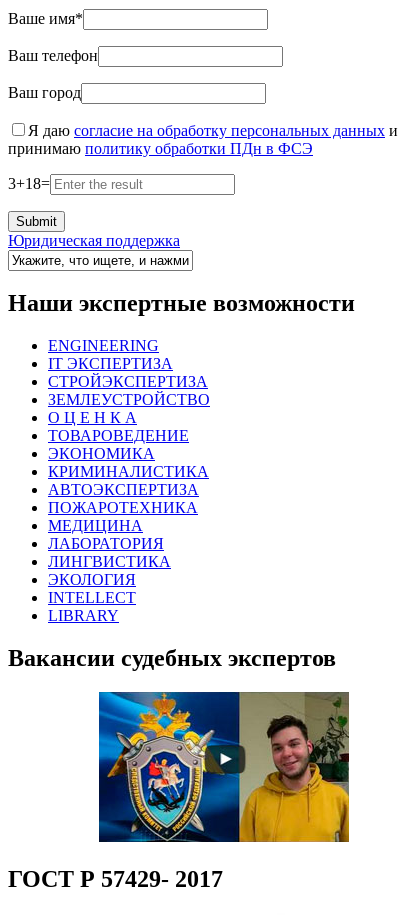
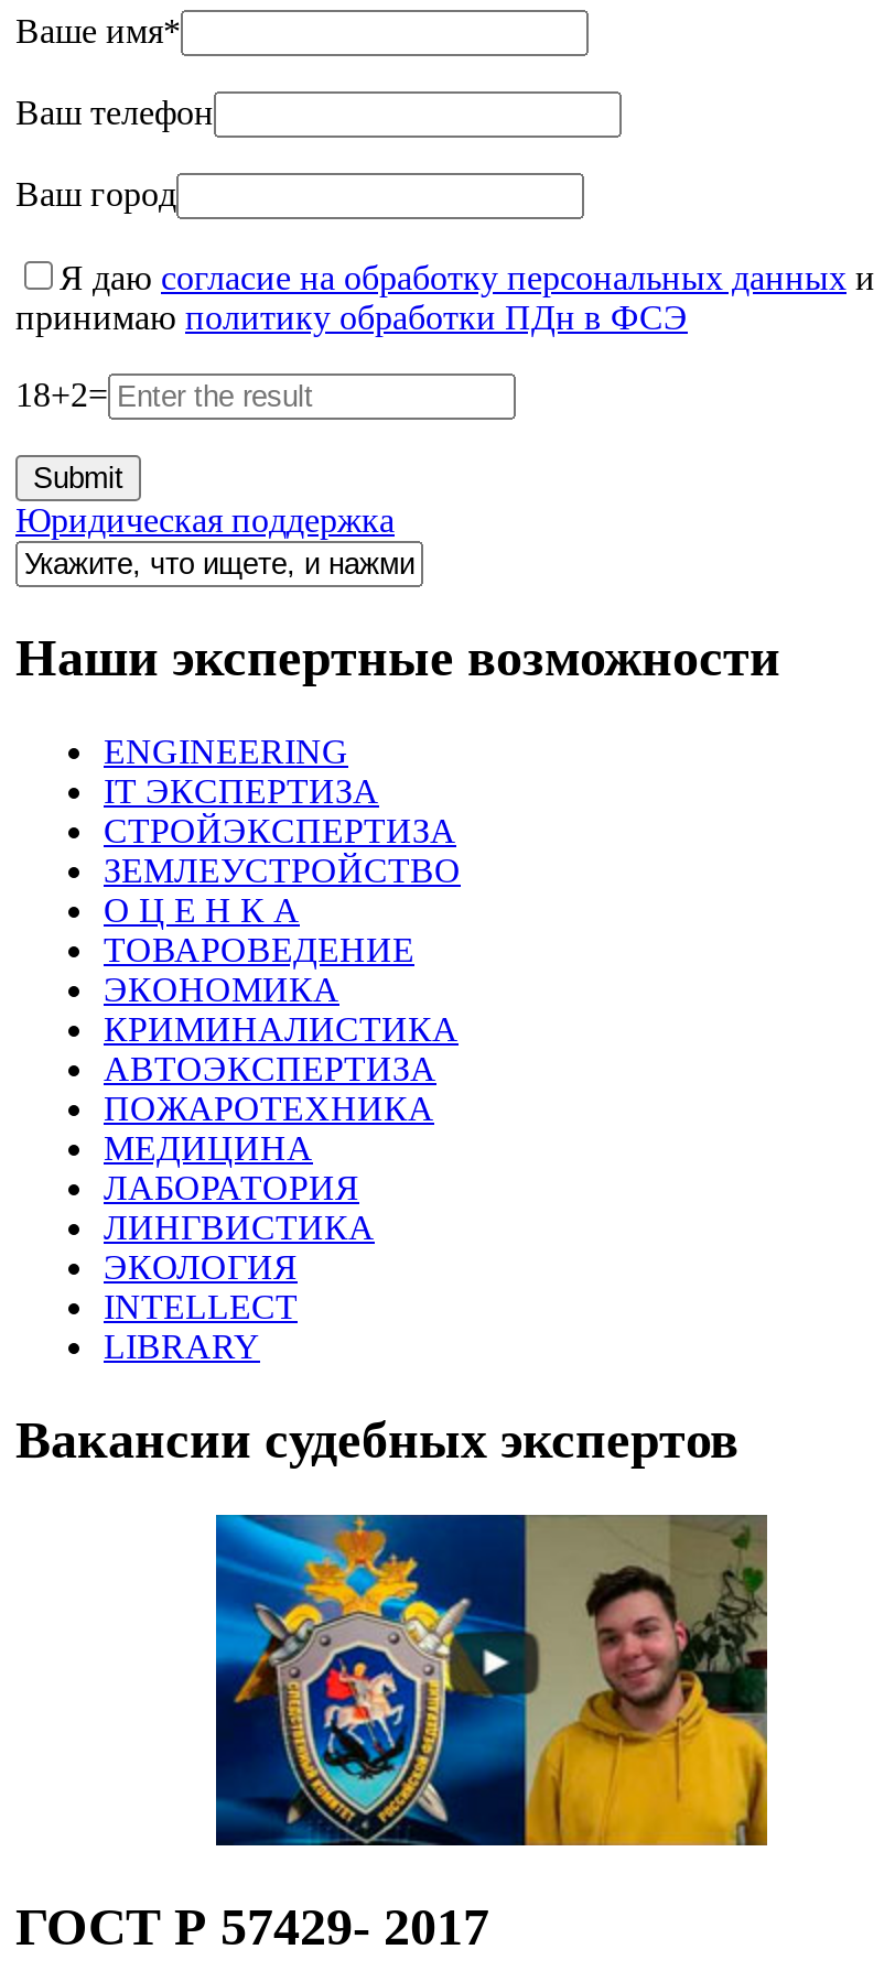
[8,174,50,191] 3+18= -> [15,375,108,412] 18+2=

